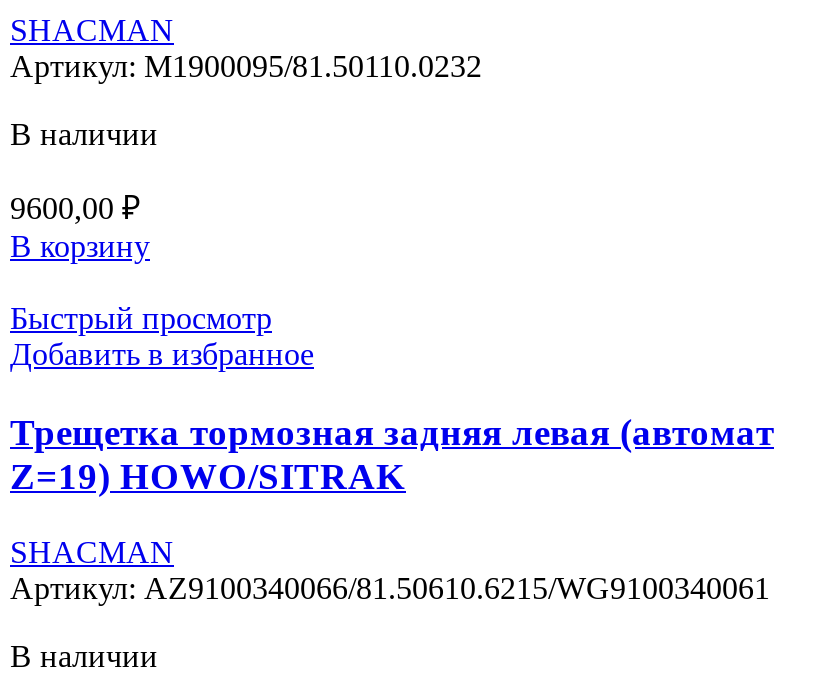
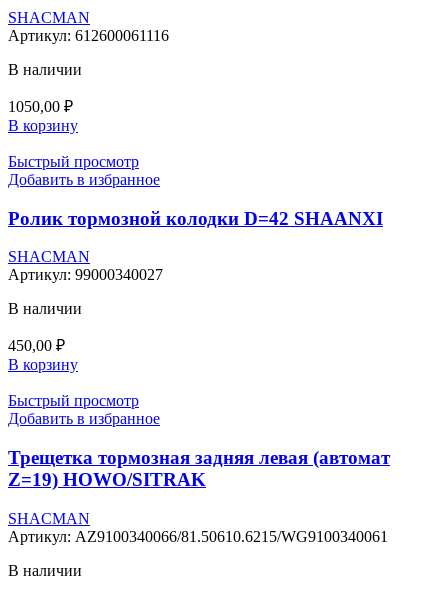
[10,49,482,83] Артикул: M1900095/81.50110.0232 -> [8,27,169,44] Артикул: 612600061116
[10,191,140,225] 9600,00 ₽ -> [8,98,383,354] 1050,00 ₽ | В корзину | Быстрый просмотр | Добавить в избранное | Ролик тормозной колодки D=42 SHAANXI | SHACMAN | Артикул: 99000340027 | В наличии | 450,00 ₽

